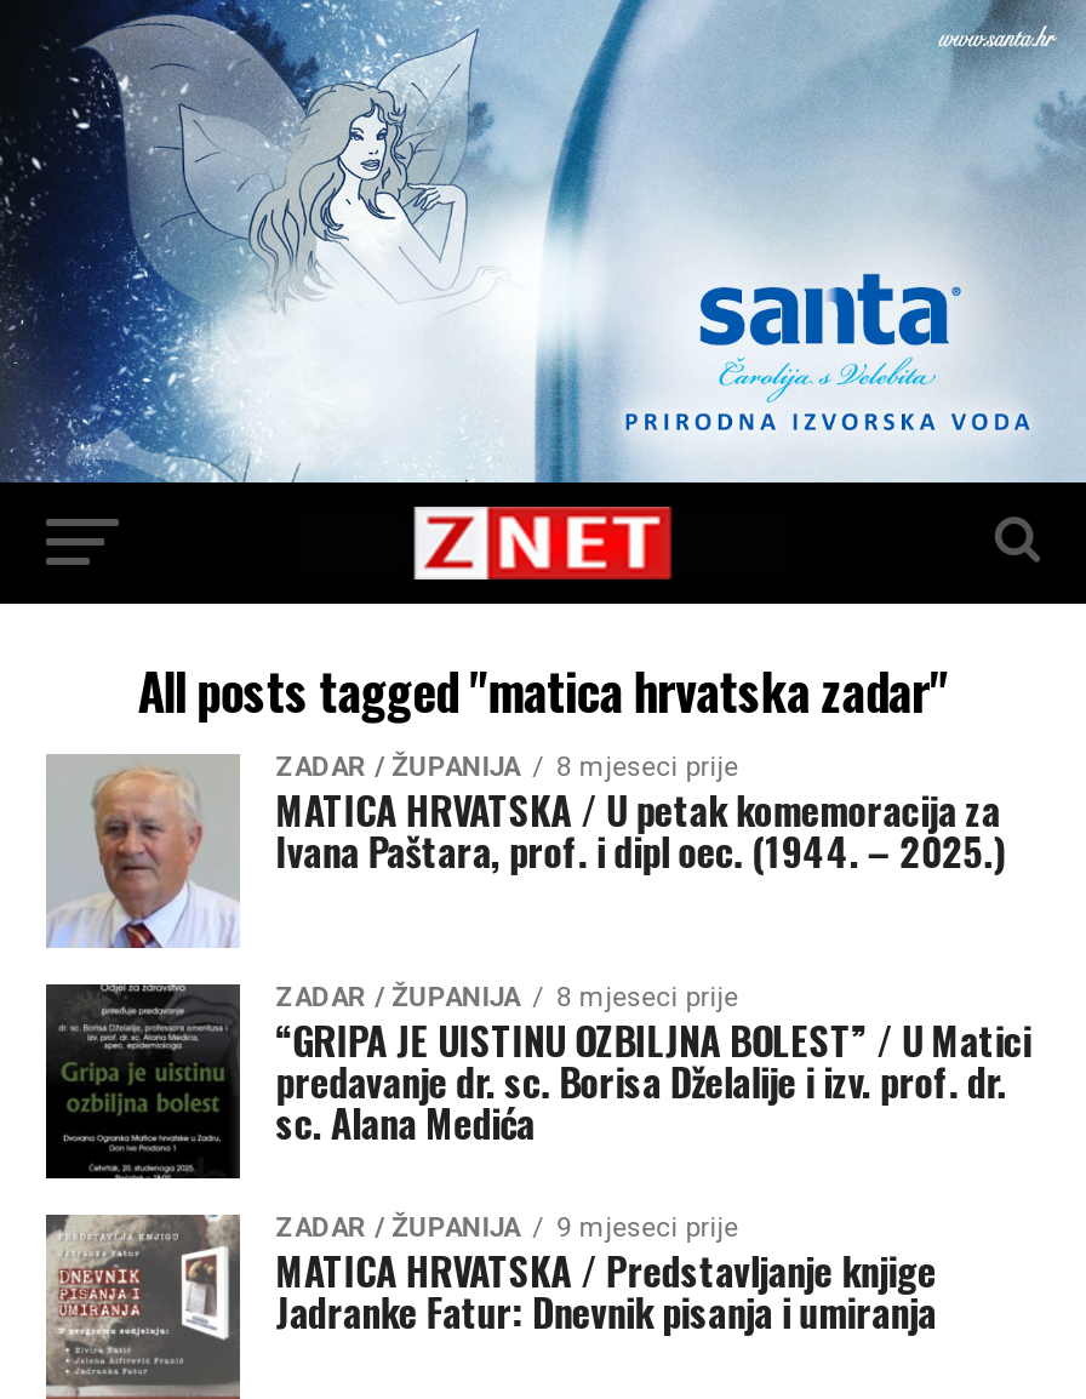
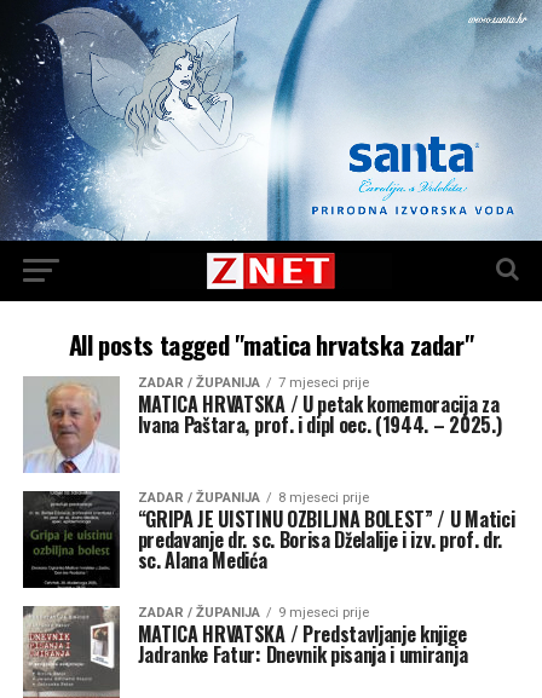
[557,752,739,783] 8 mjeseci prije -> [278,375,369,391] 7 mjeseci prije

